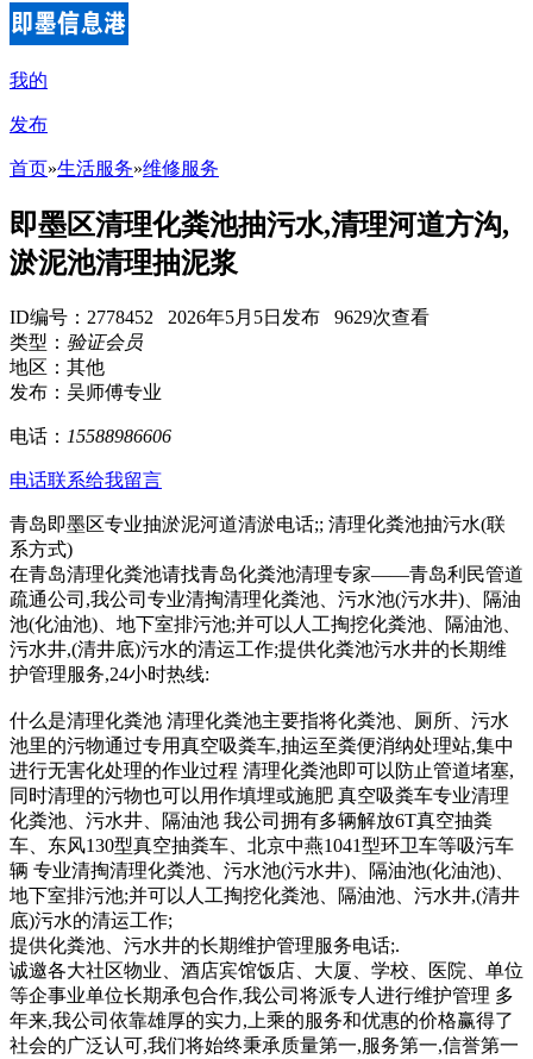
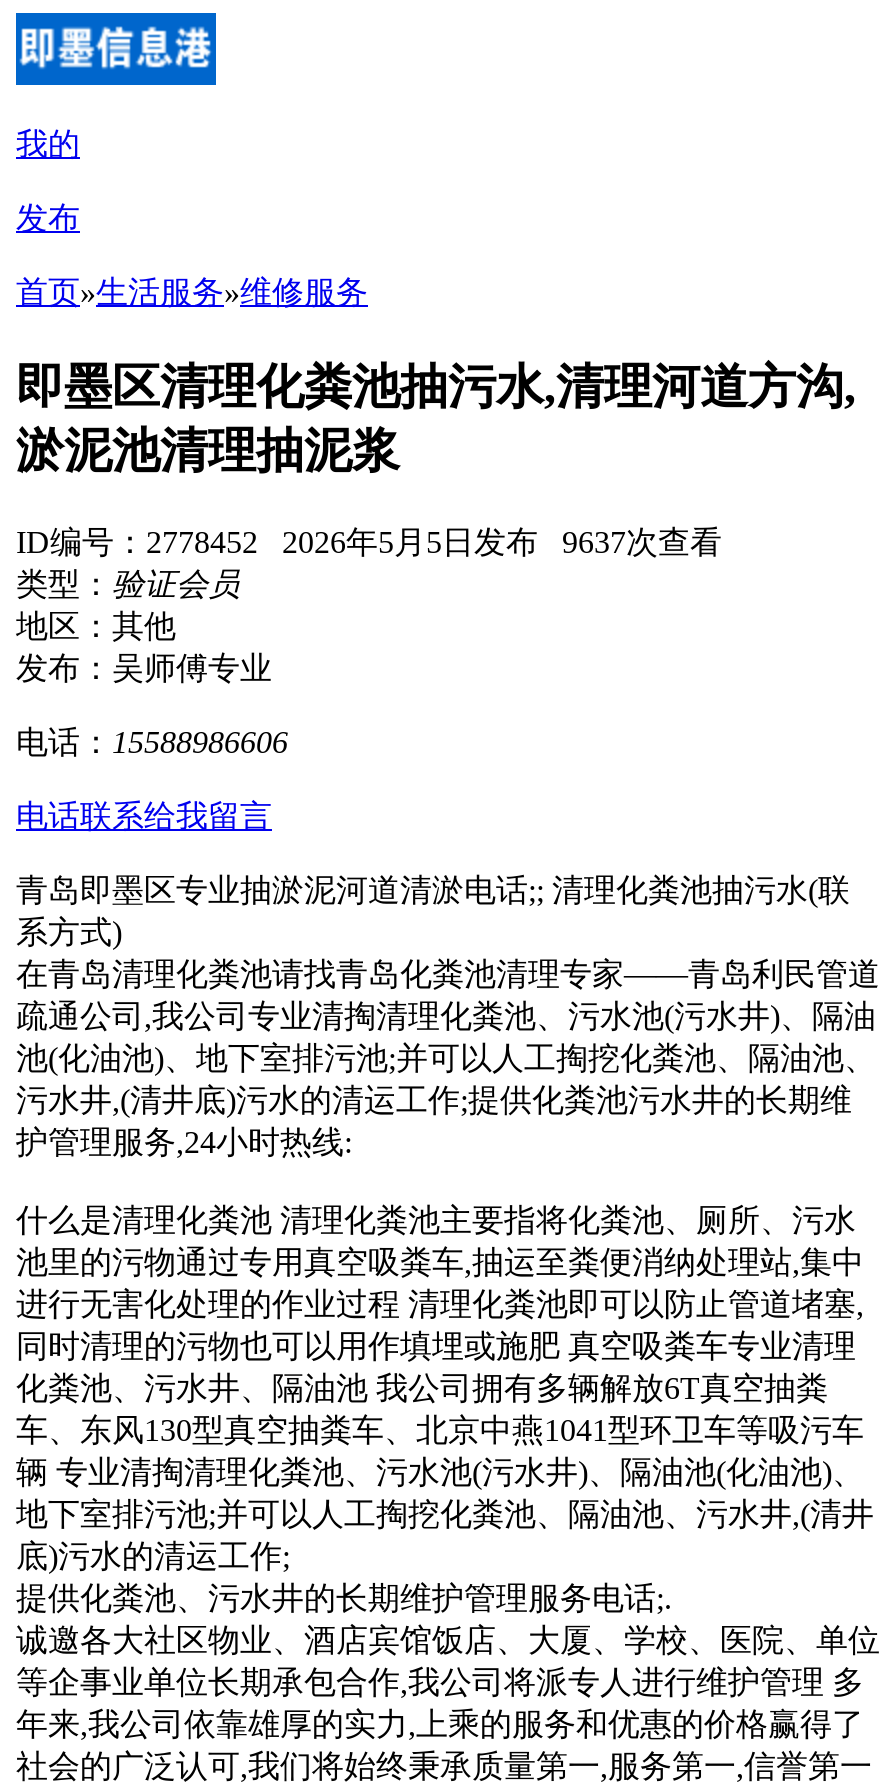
[10,307,429,327] ID编号：2778452 2026年5月5日发布 9629次查看 -> [16,525,722,559] ID编号：2778452 2026年5月5日发布 9637次查看

